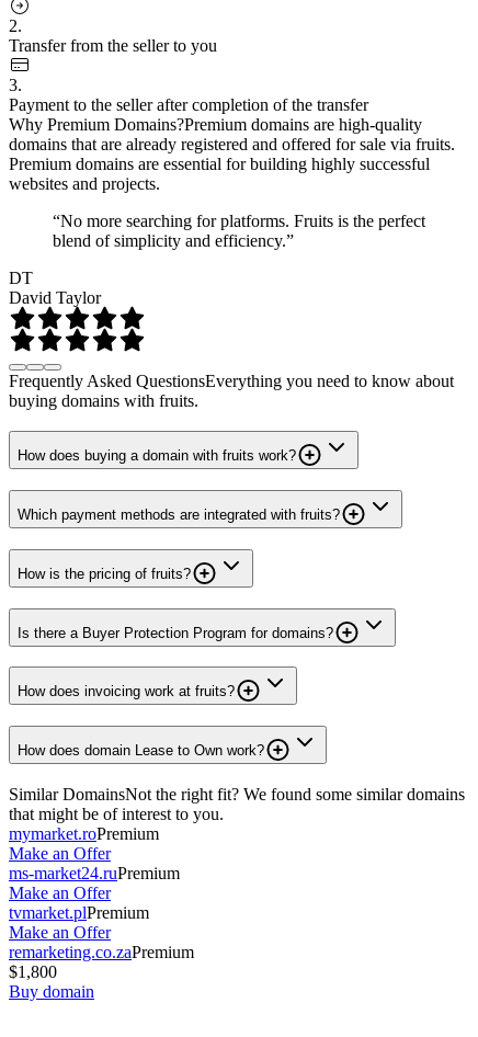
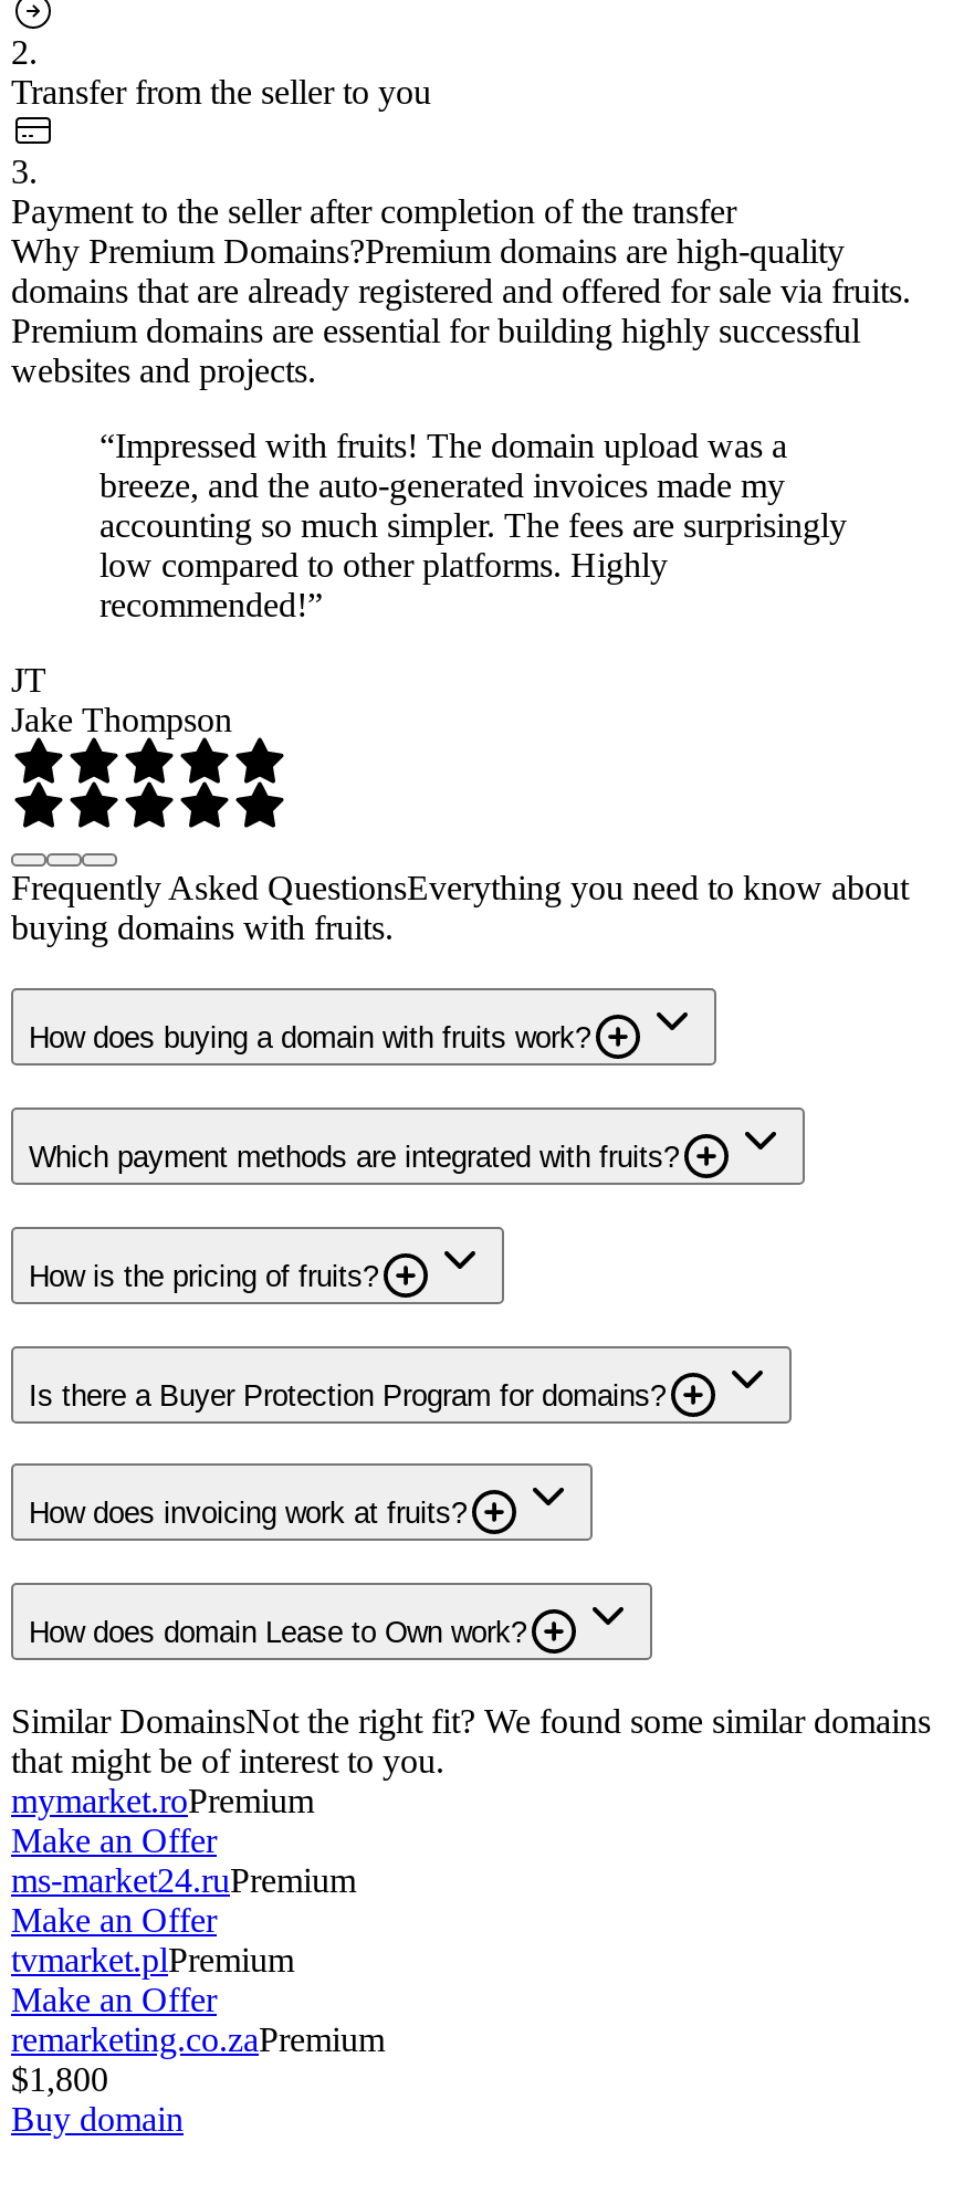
[53,211,425,249] “No more searching for platforms. Fruits is the perfect | blend of simplicity and efficiency.” -> [99,426,847,622] “Impressed with fruits! The domain upload was a | breeze, and the auto-generated invoices made my | accounting so much simpler. The fees are surprisingly | low compared to other platforms. Highly | recommended!”
[9,268,101,306] DT | David Taylor -> [11,660,232,737] JT | Jake Thompson

